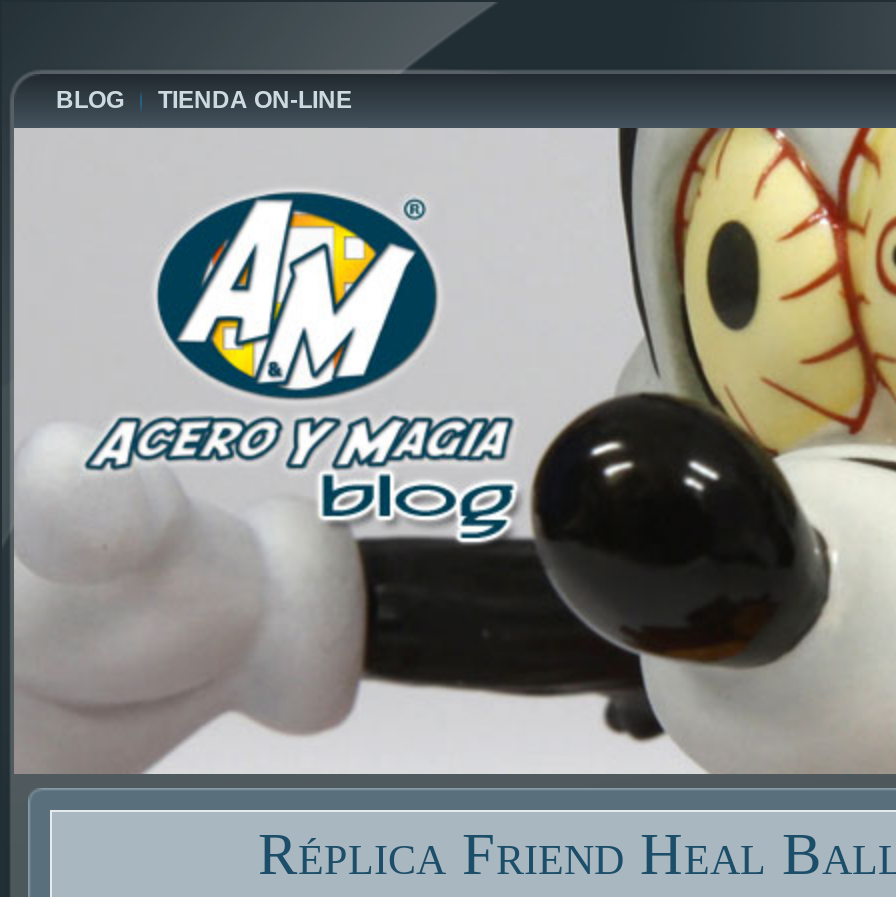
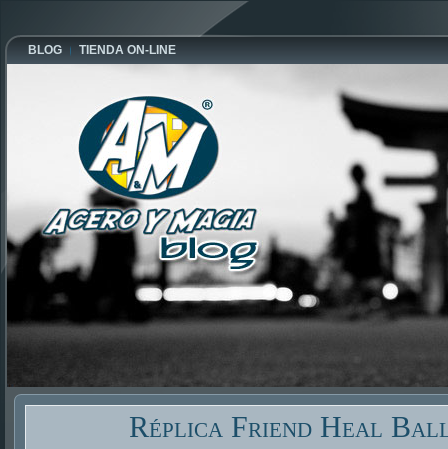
[12,128,890,776] [image] -> [7,63,445,387] [image]

